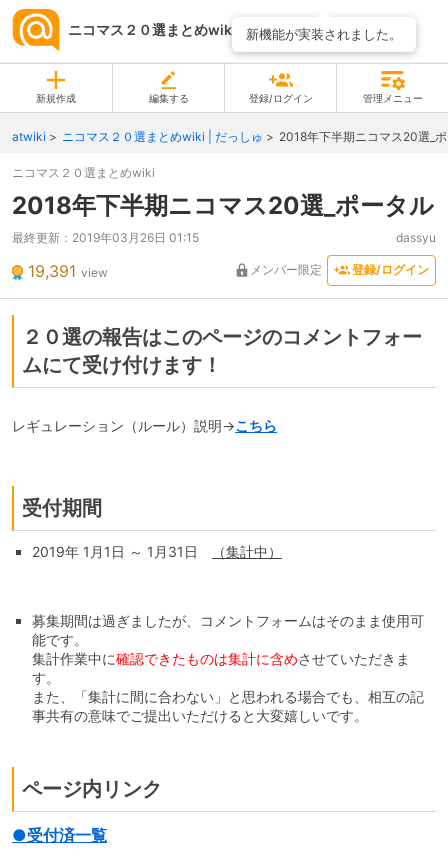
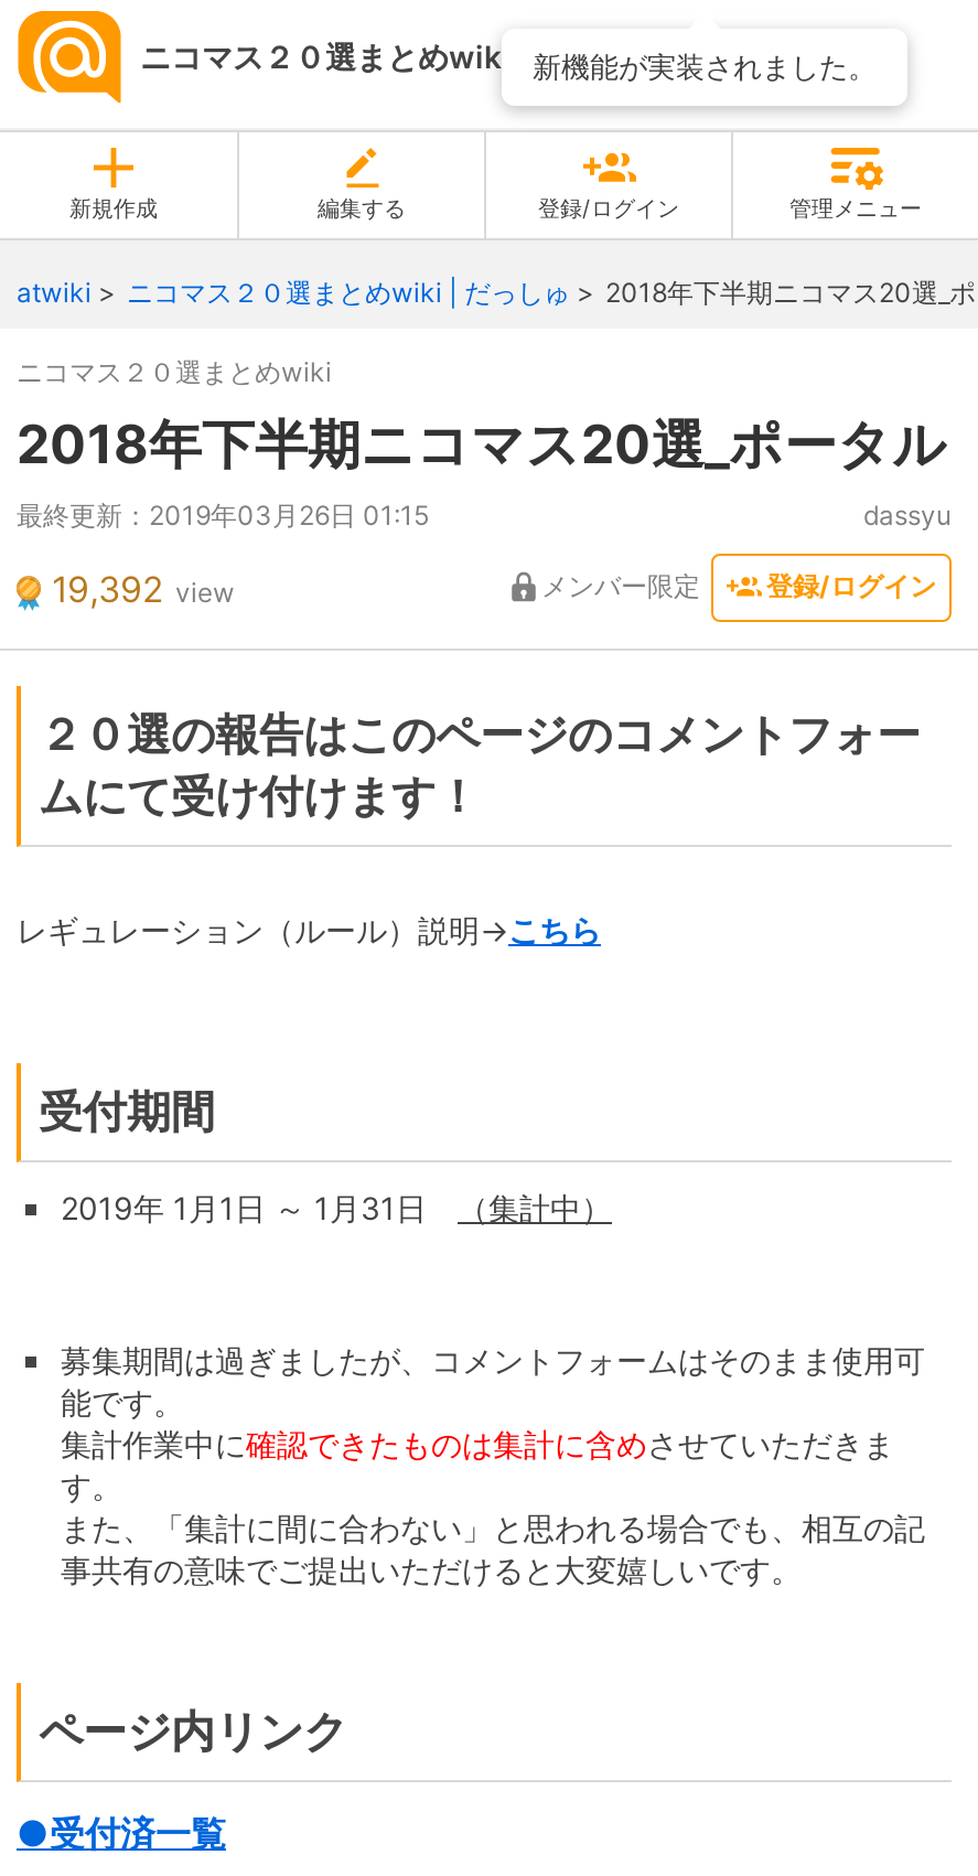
[28,260,108,280] 19,391 view -> [52,566,235,610] 19,392 view

